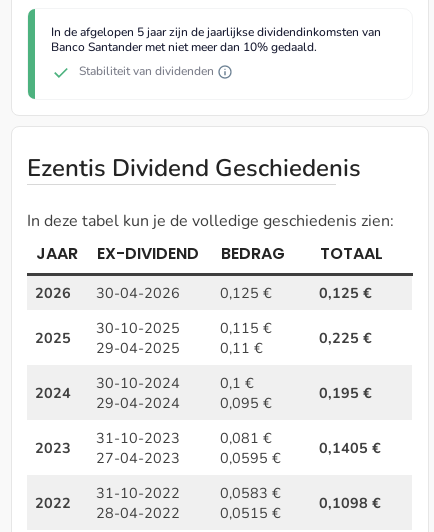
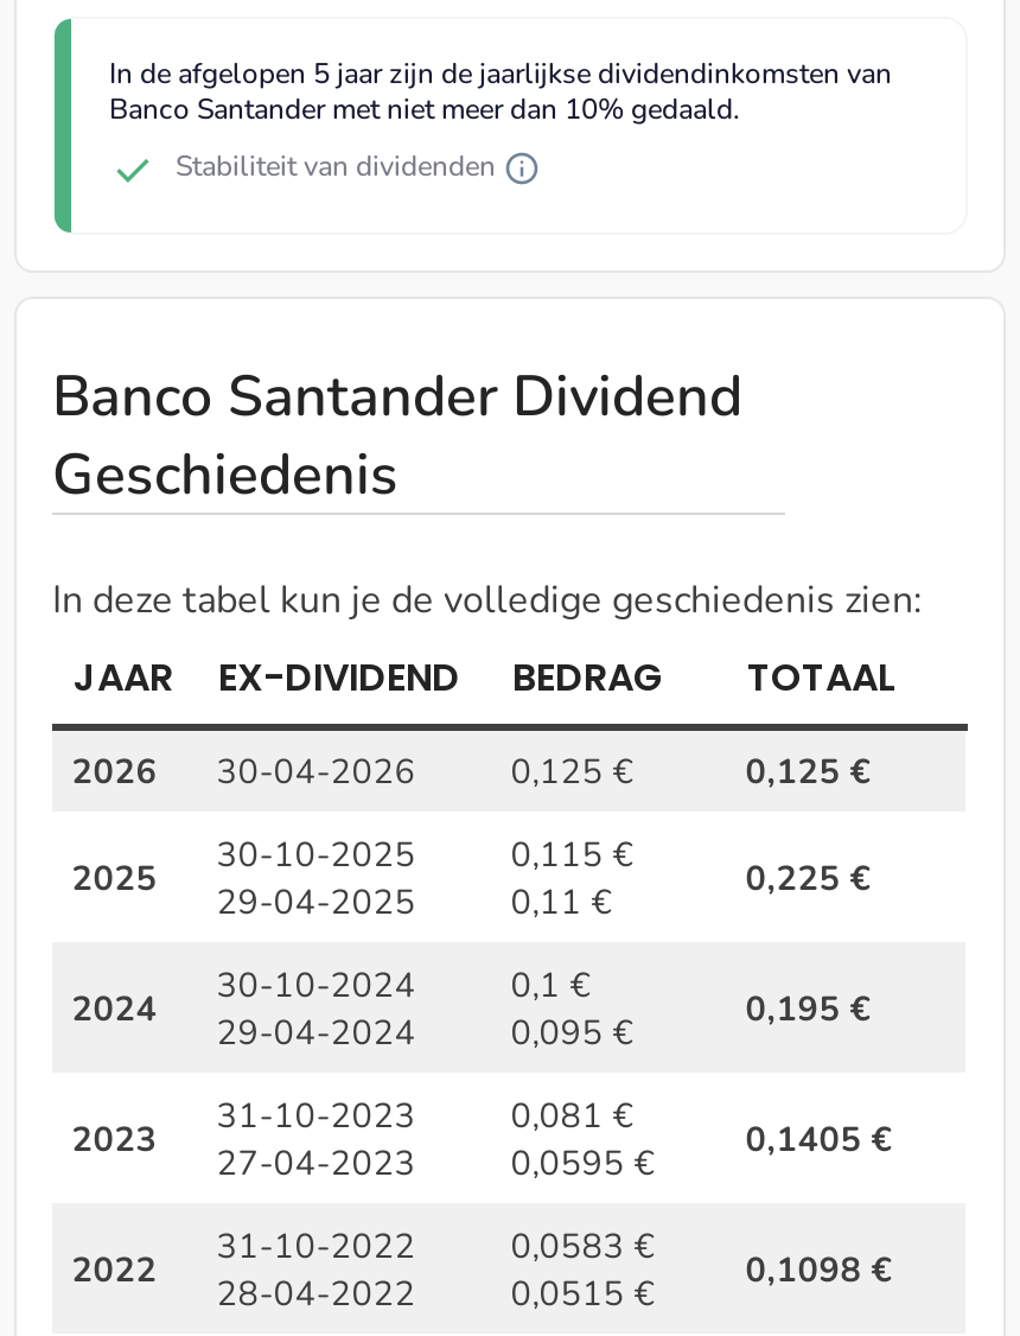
[27,152,361,184] Ezentis Dividend Geschiedenis -> [52,358,742,513] Banco Santander Dividend | Geschiedenis

